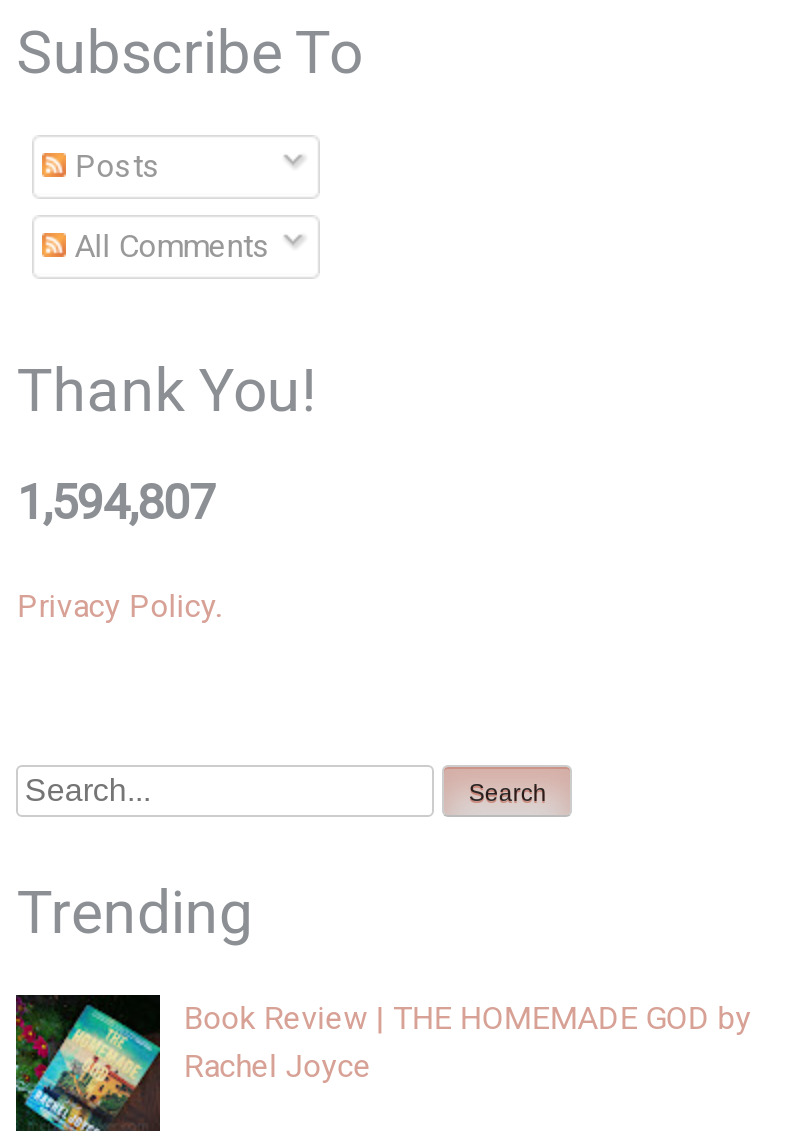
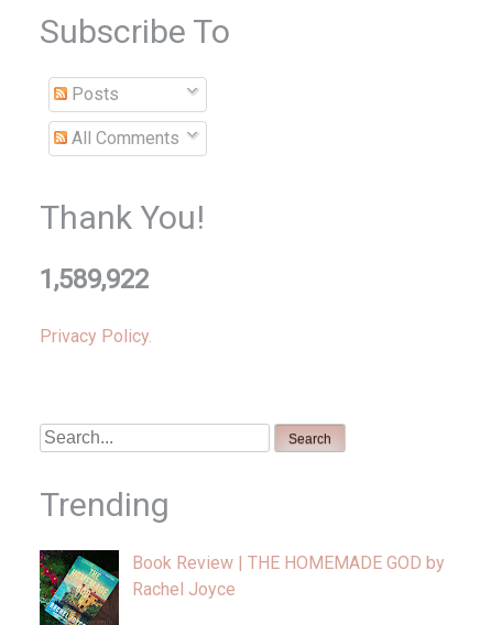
[17,474,215,530] 1,594,807 -> [40,264,149,295] 1,589,922

